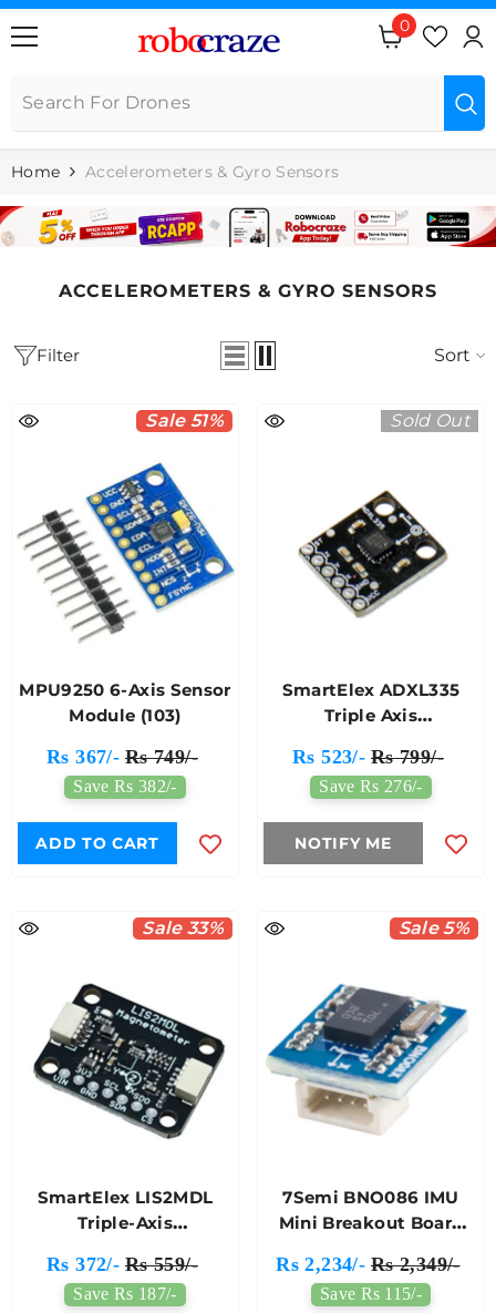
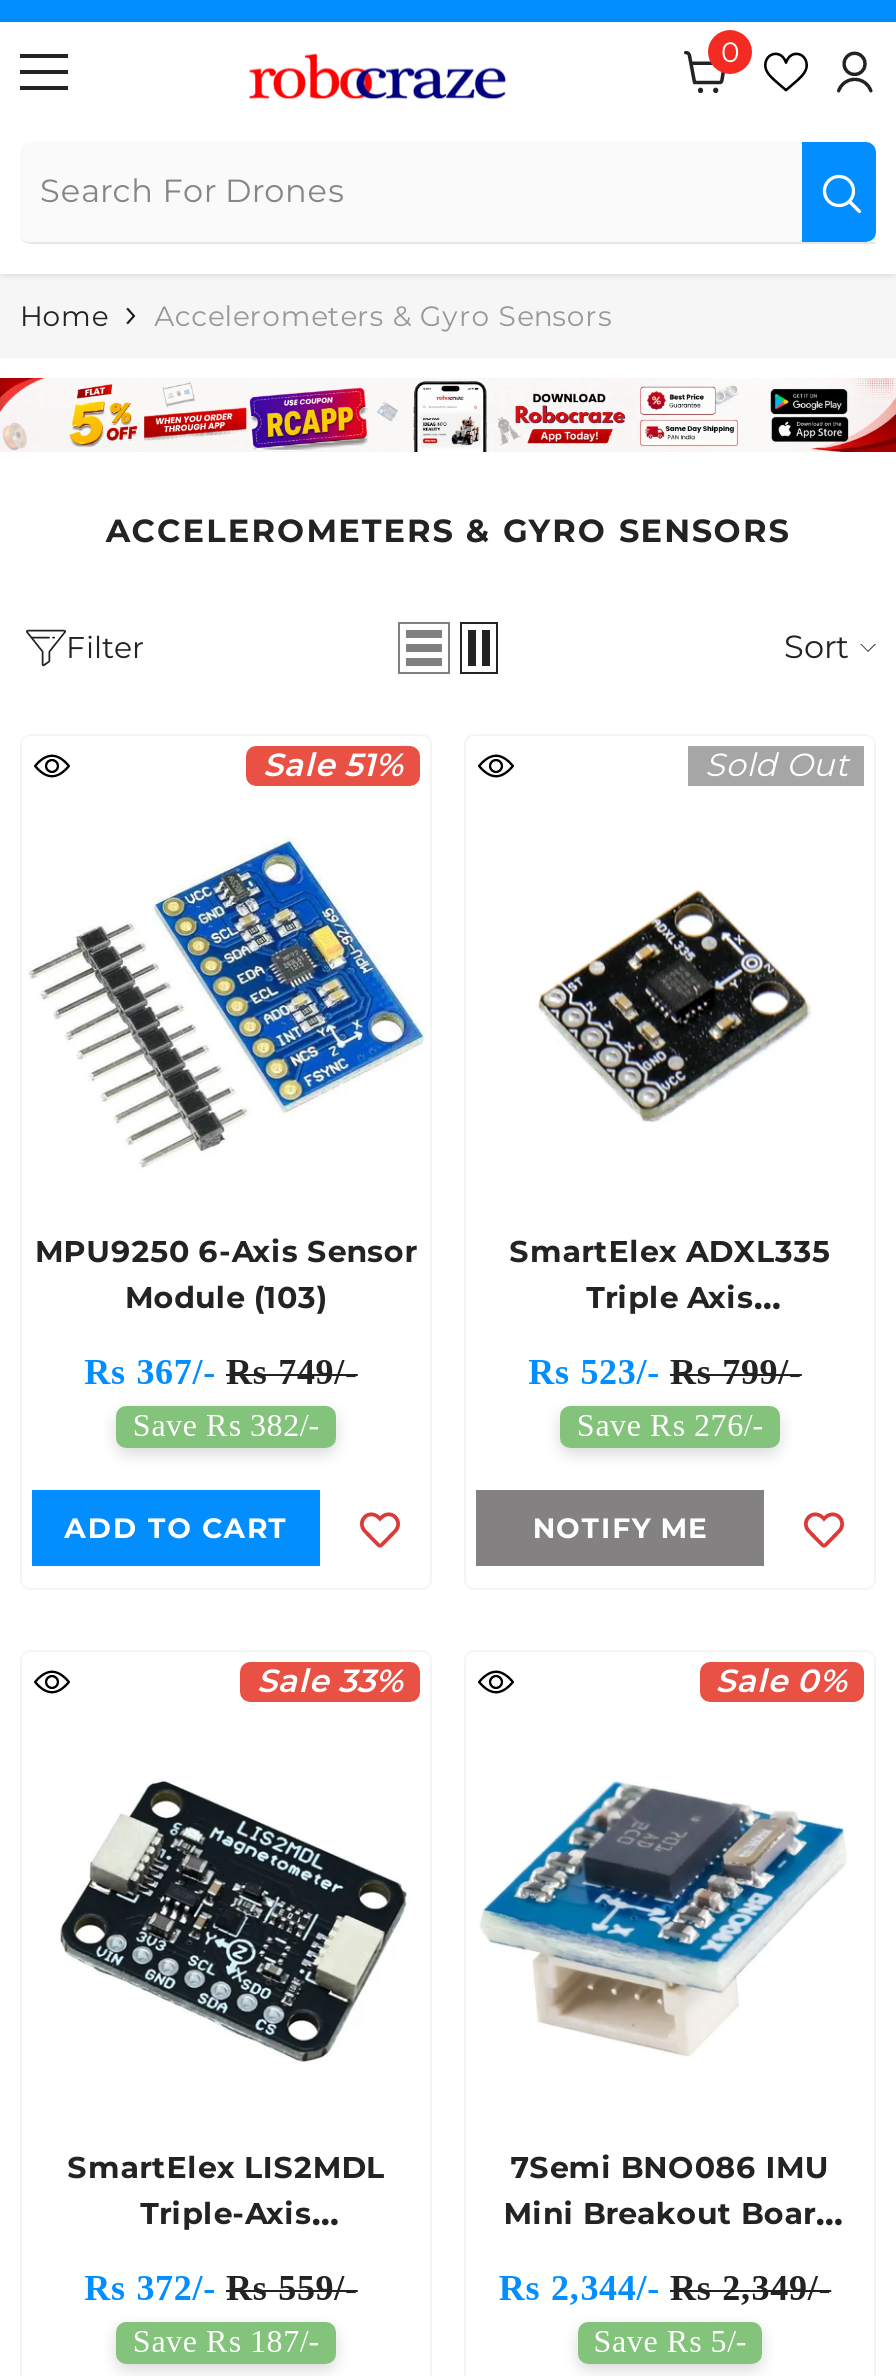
[398,918,469,939] Sale 5% -> [716,1663,848,1701] Sale 0%
[276,1253,460,1276] Rs 2,234/- Rs 2,349/- -> [499,2269,831,2309] Rs 2,344/- Rs 2,349/-
[320,1285,422,1303] Save Rs 115/- -> [593,2325,747,2359] Save Rs 5/-

